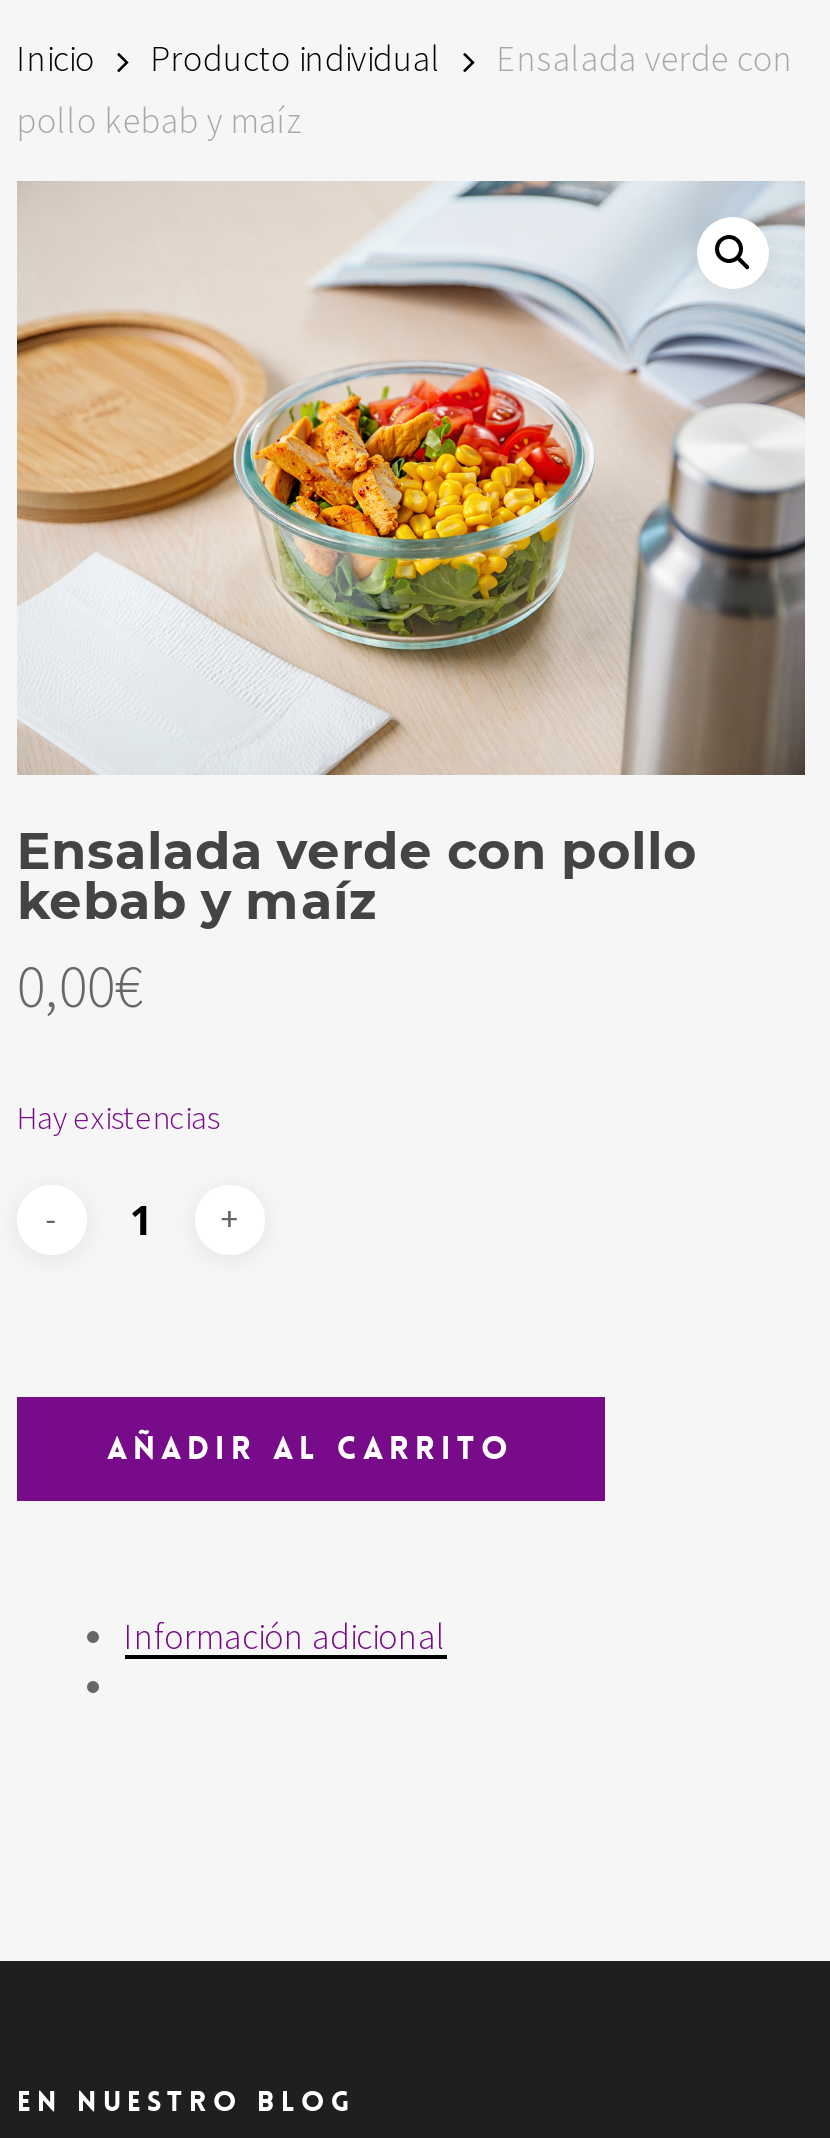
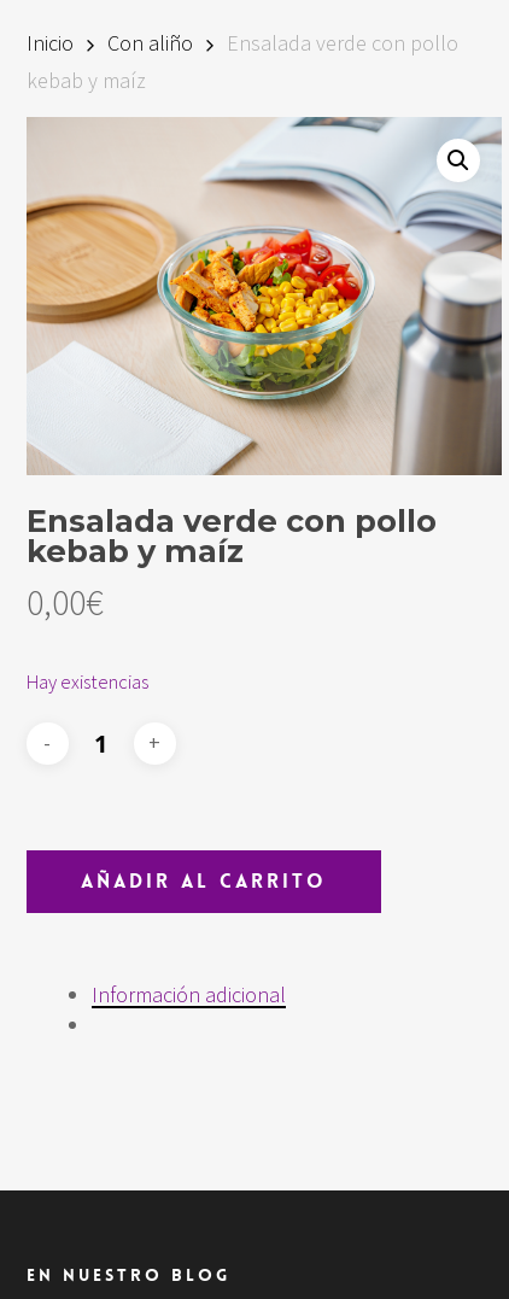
[17,36,793,143] Producto individual | Ensalada verde con | pollo kebab y maíz -> [26,29,458,94] Con aliño | Ensalada verde con pollo | kebab y maíz

